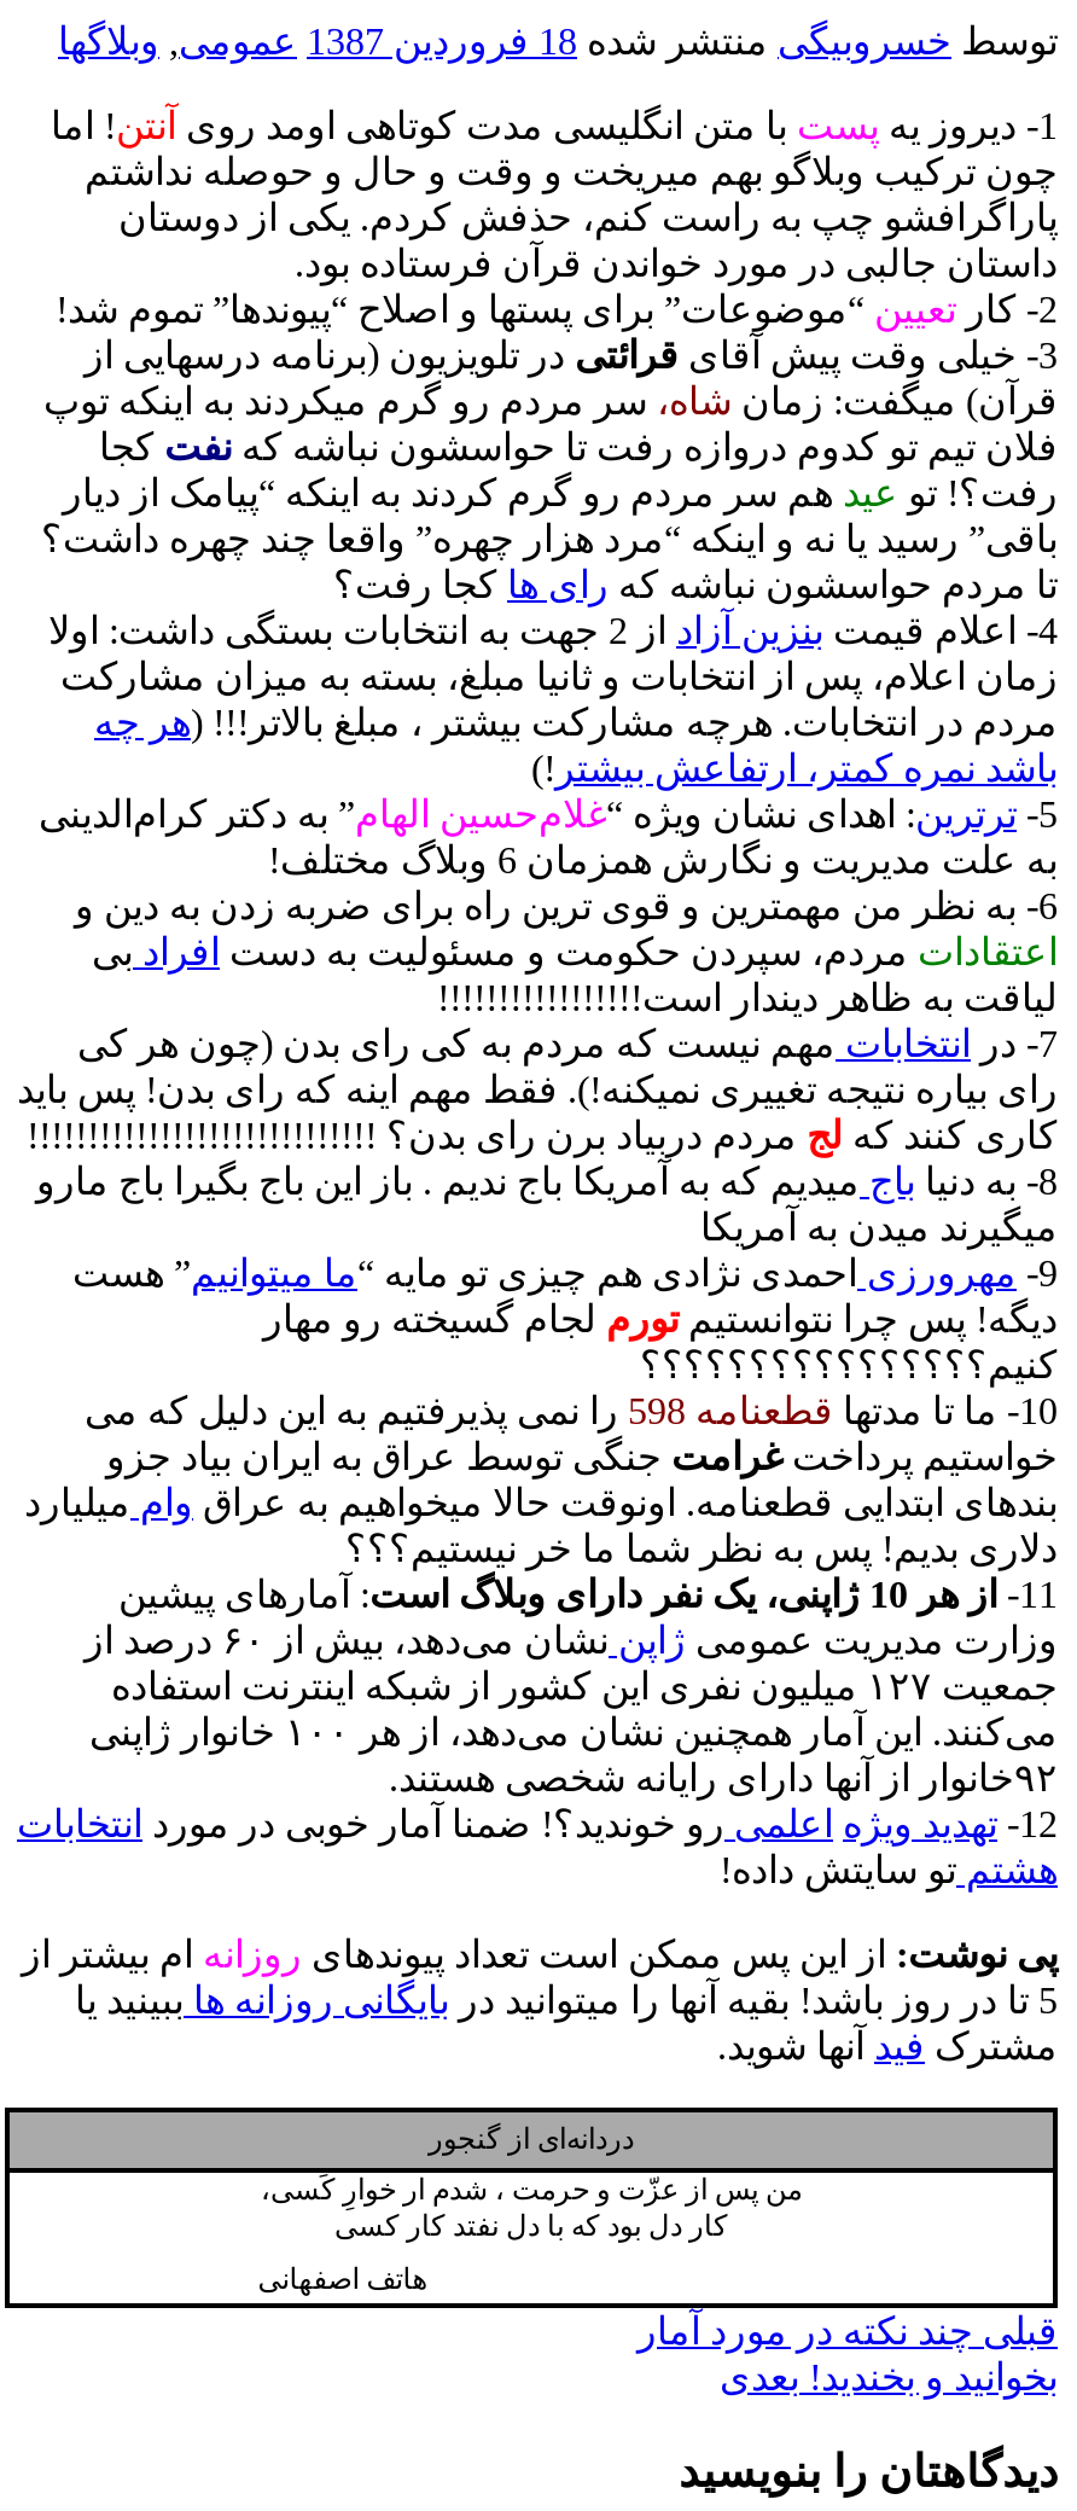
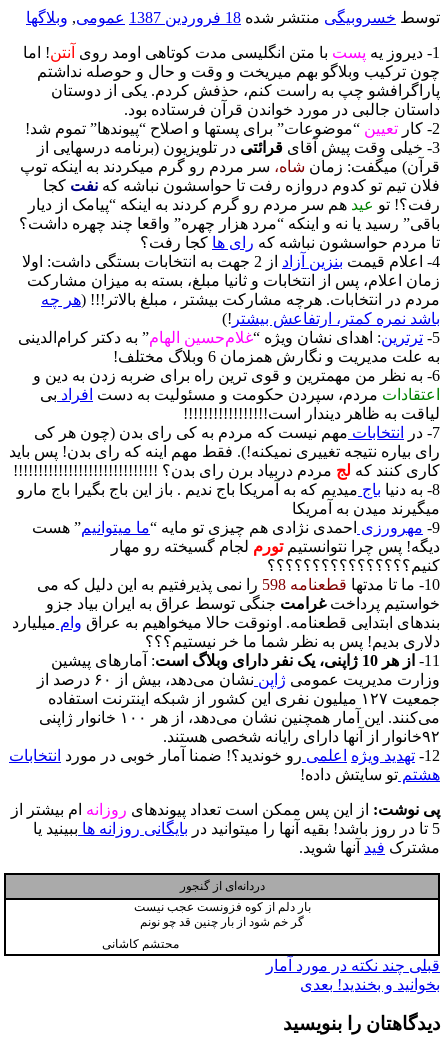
[261,2172,802,2242] من پس از عزّت و حرمت ، شدم ار خوارِ کَسی، | کار دل بود که با دل نفتد کار کسی -> [133,900,310,929] بار دلم از کوه فزونست عجب نیست | گر خم شود از بار چنین قد چو نونم
[258,2262,427,2296] هاتف اصفهانی -> [102,937,179,951] محتشم کاشانی

